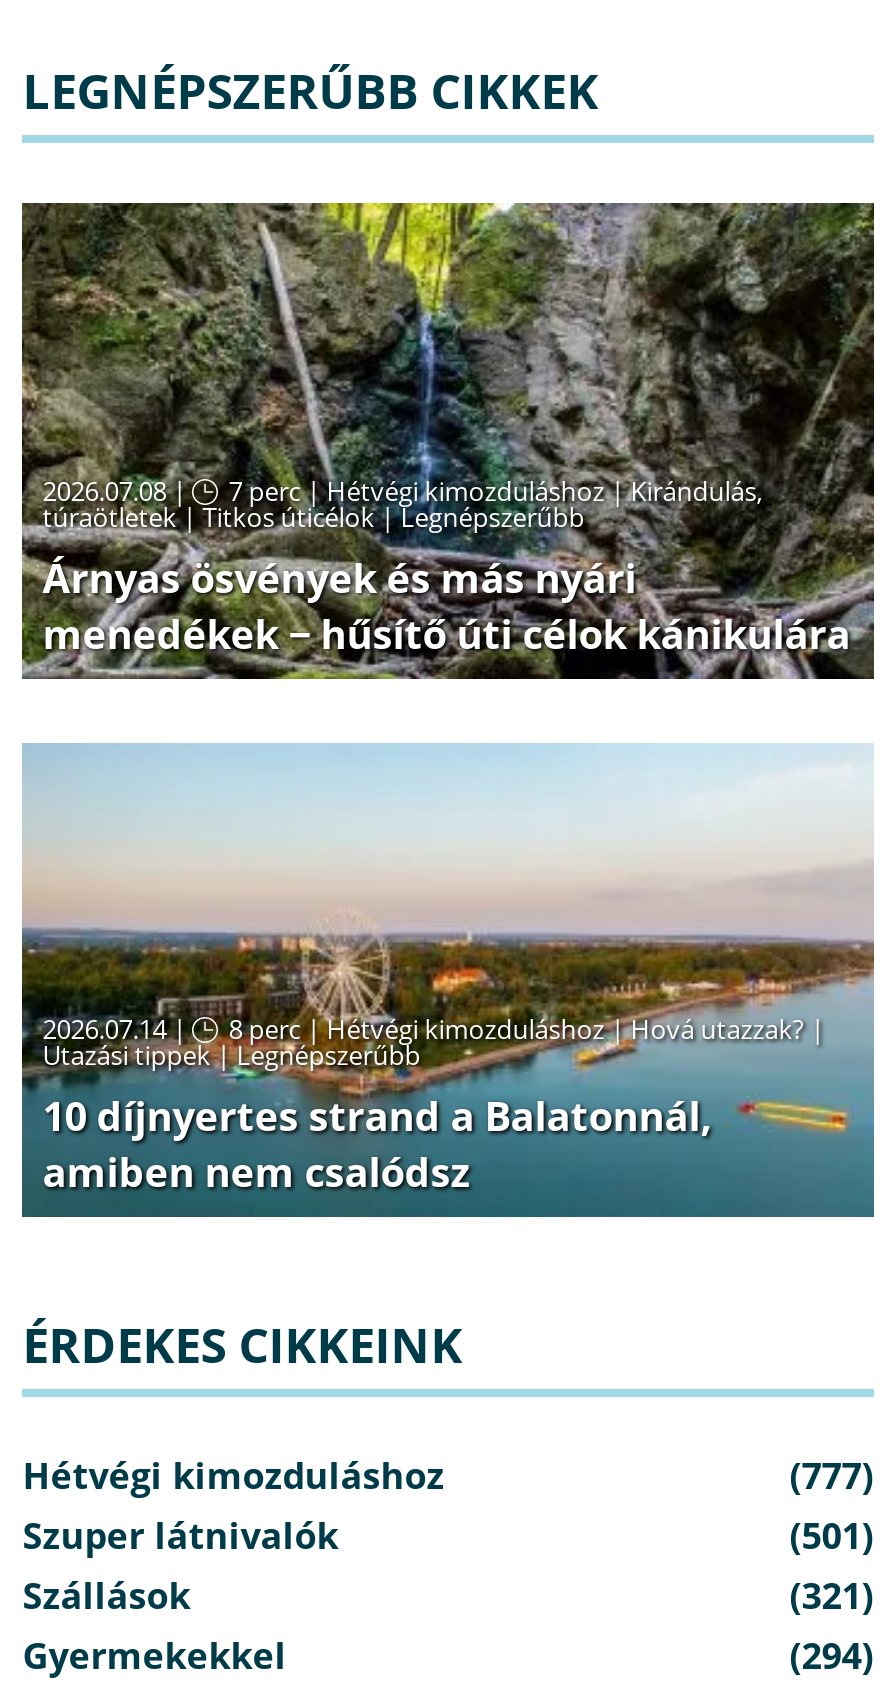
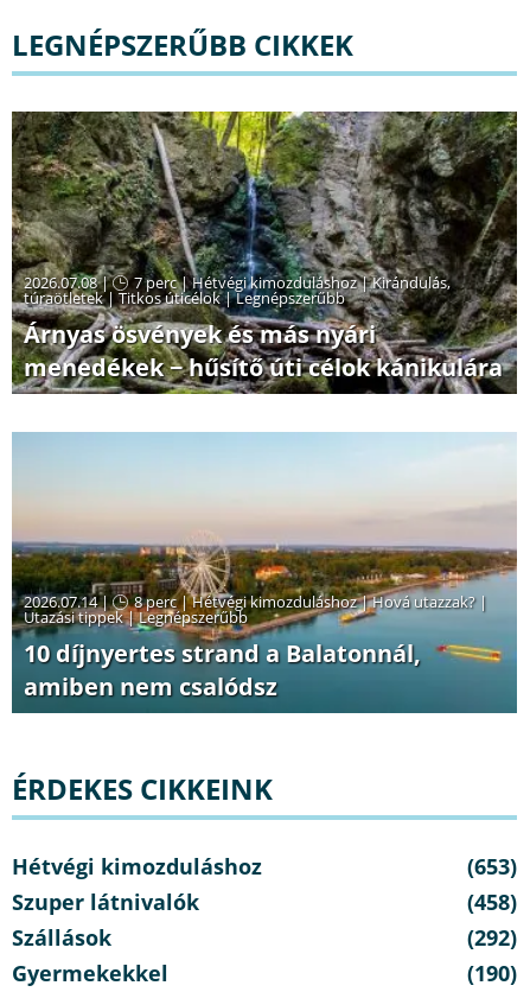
[790,1450,874,1498] (777) -> [467,852,517,880] (653)
[790,1510,874,1558] (501) -> [467,887,517,916] (458)
[790,1570,874,1618] (321) -> [467,923,517,951] (292)
[790,1630,874,1678] (294) -> [467,958,517,987] (190)

